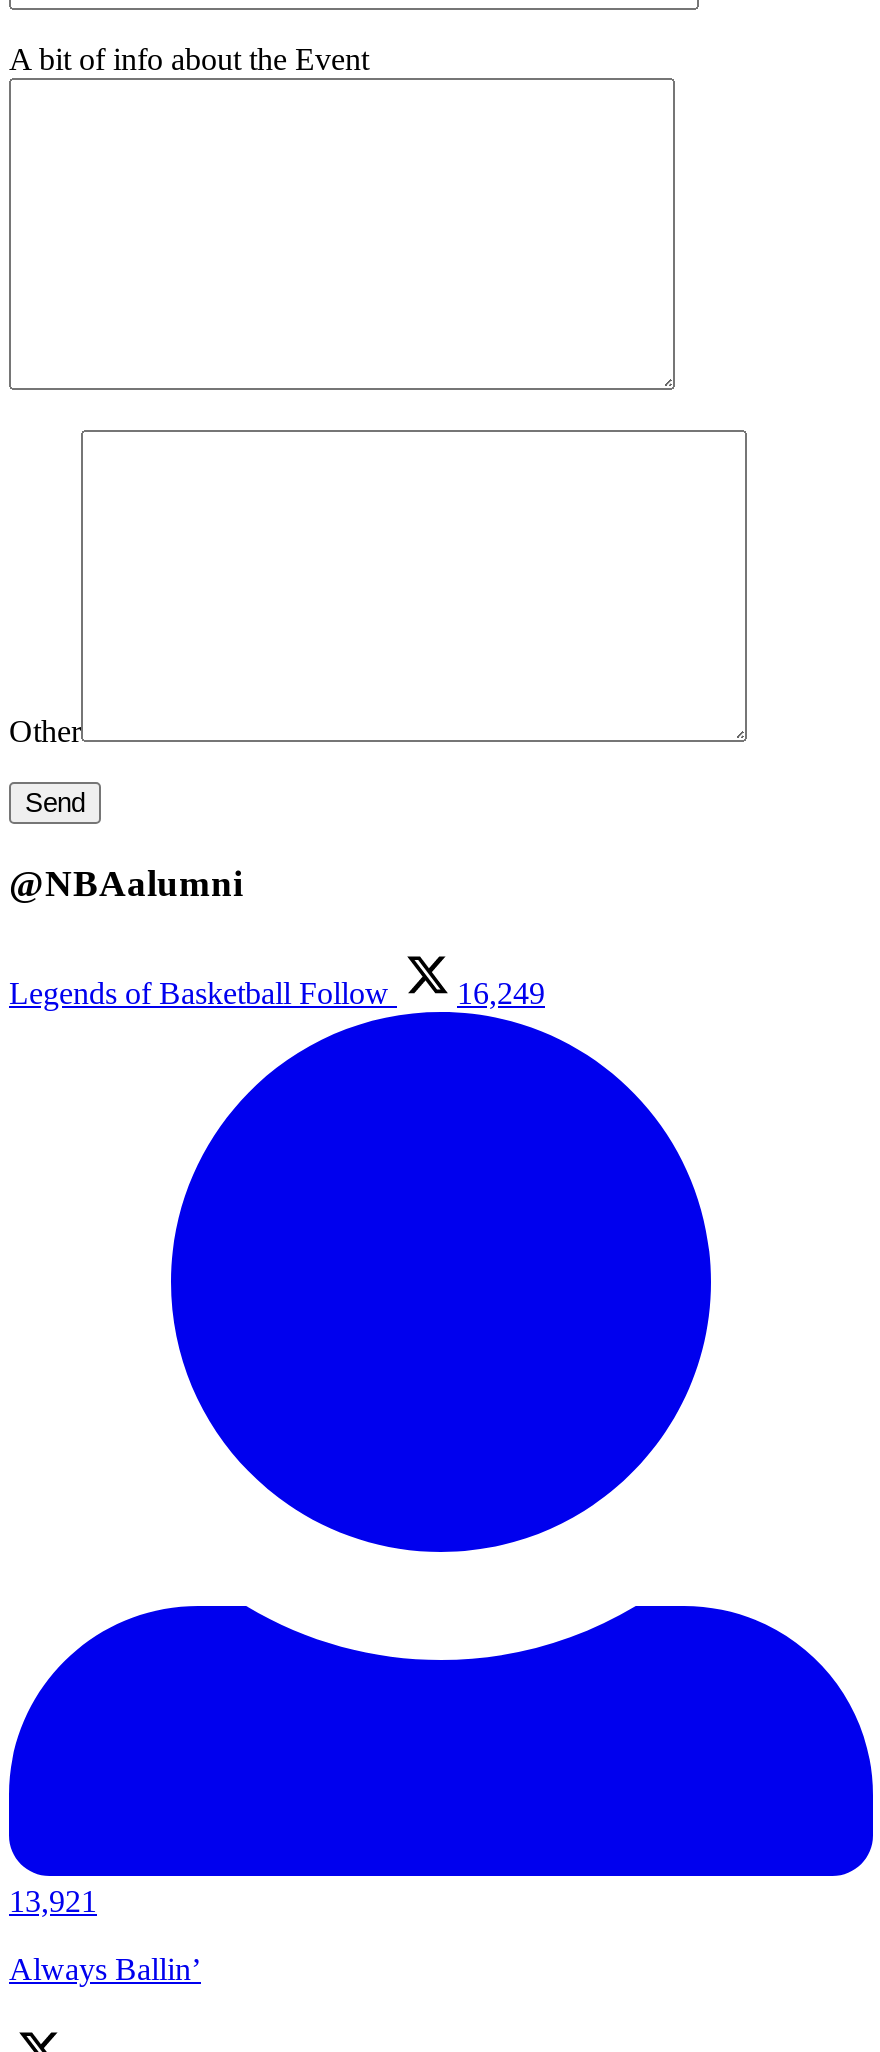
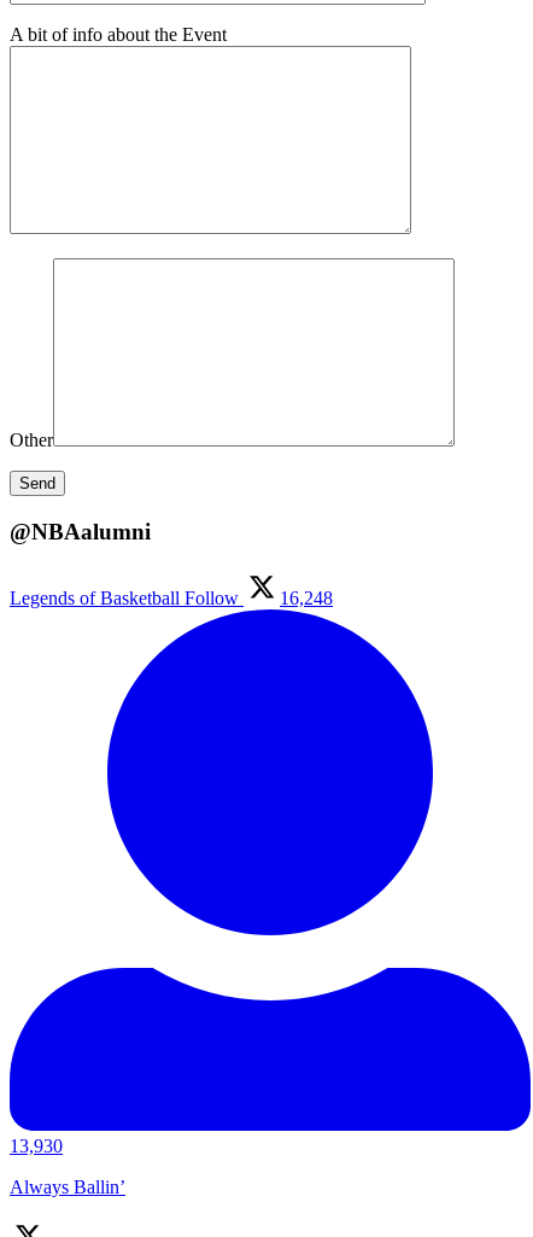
[9,975,545,1009] Legends of Basketball Follow 16,249 -> [10,587,333,608] Legends of Basketball Follow 16,248
[9,1883,97,1917] 13,921 -> [10,1135,63,1156] 13,930

